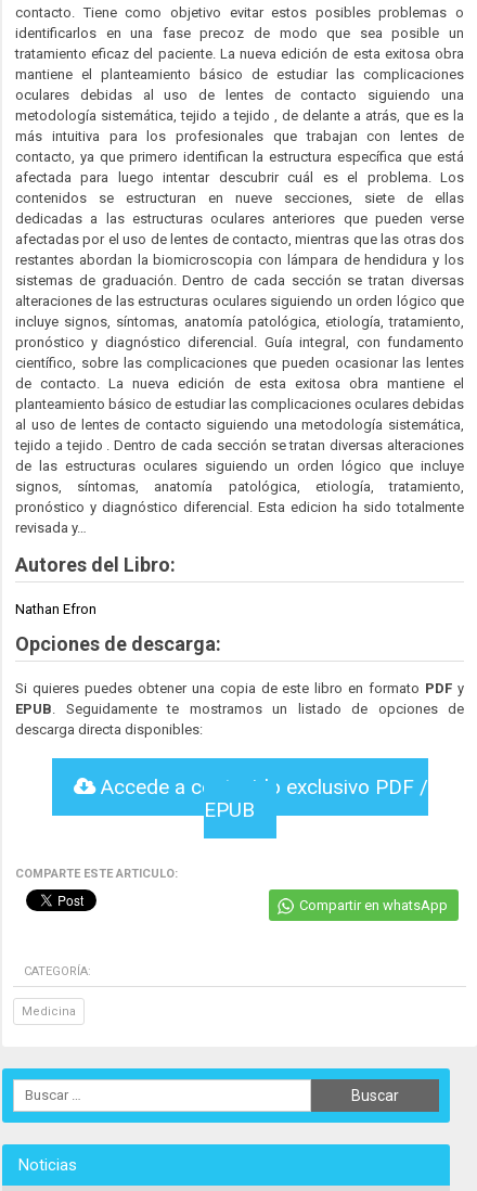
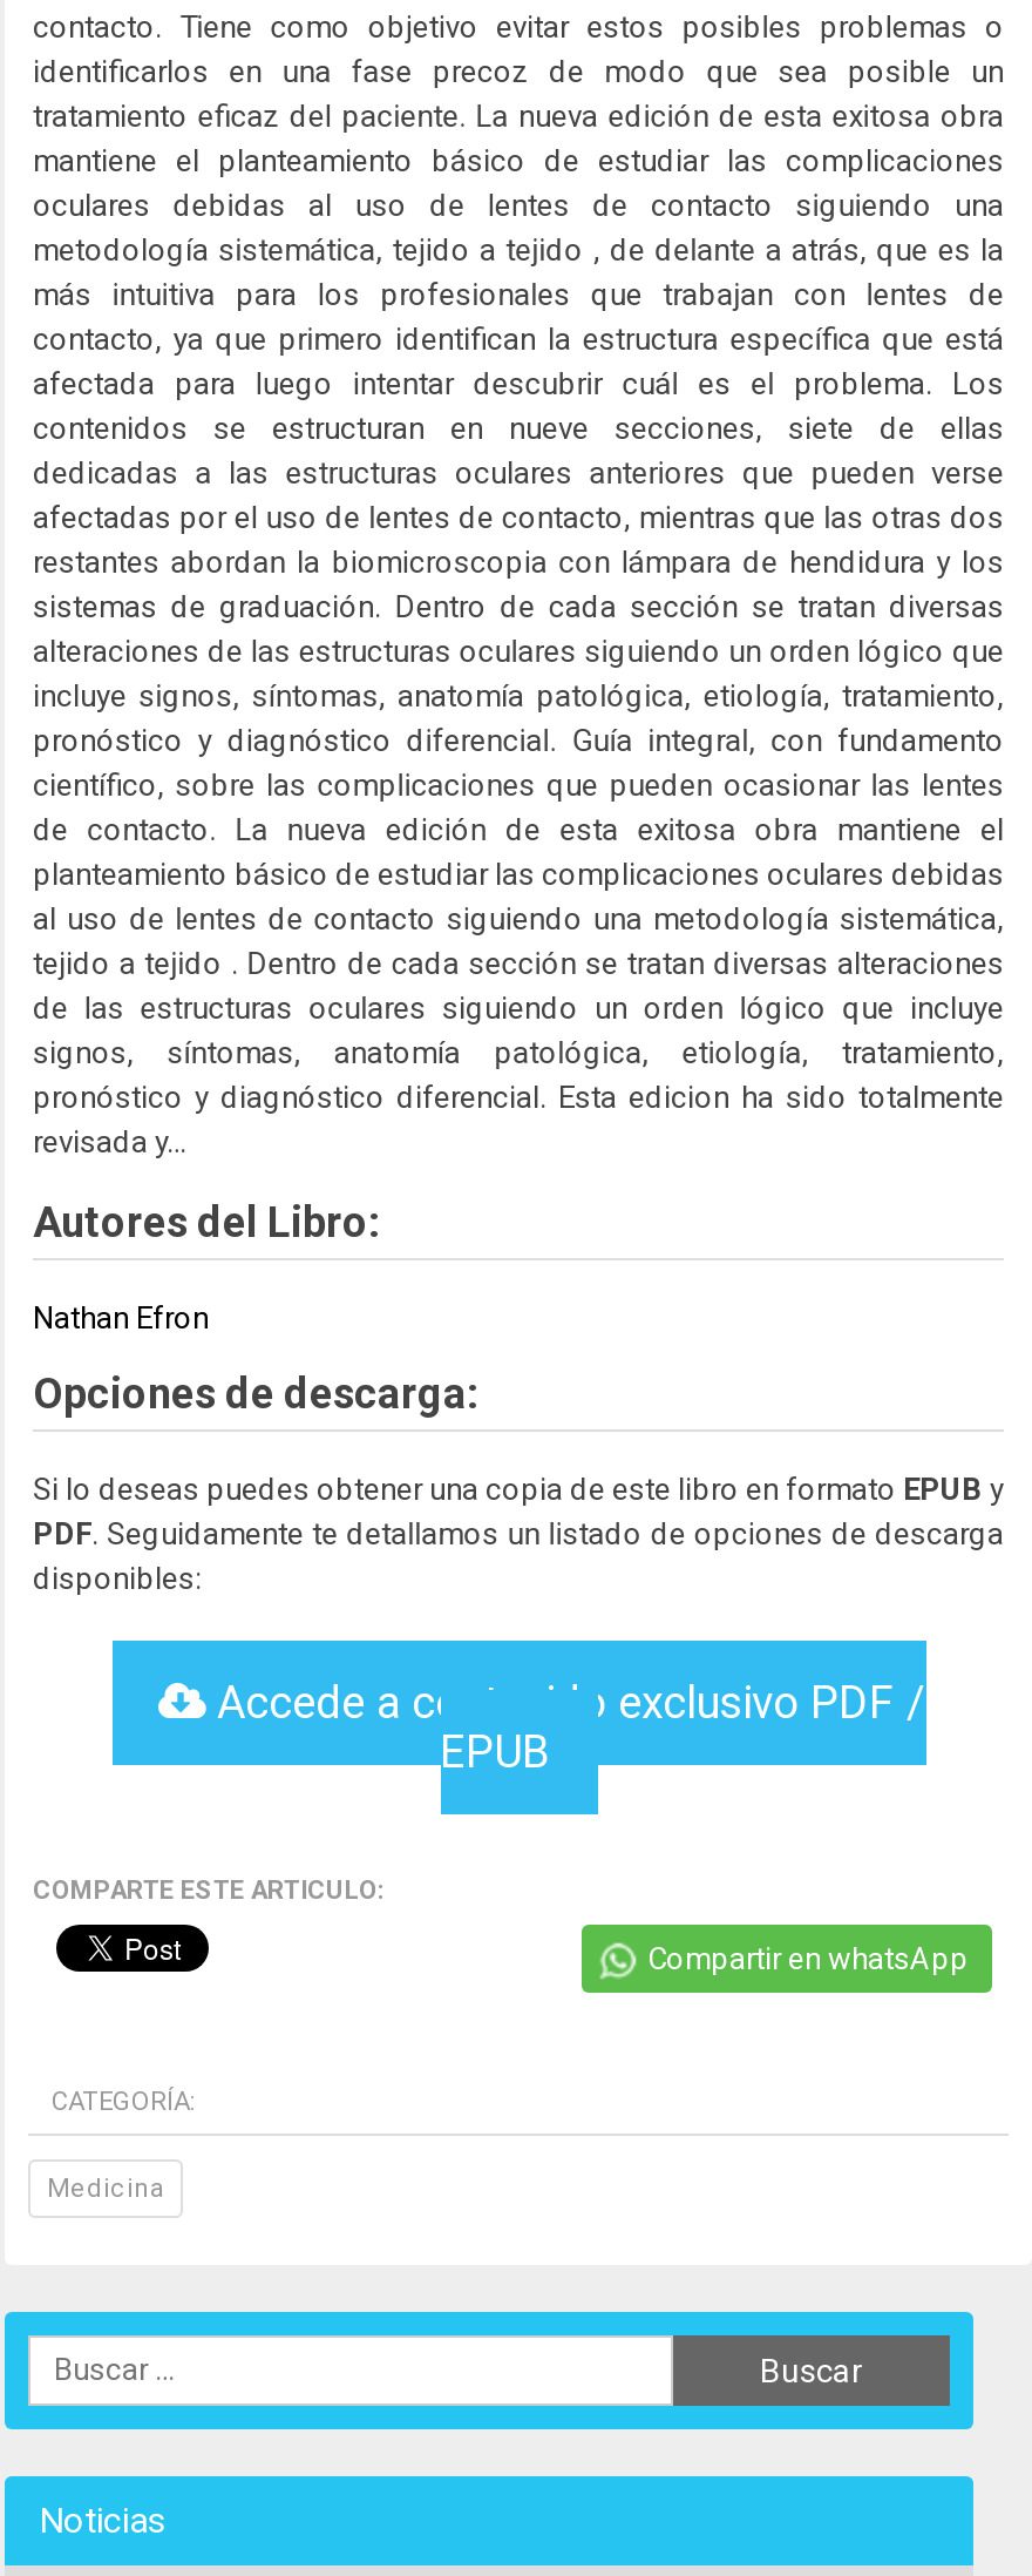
[15,680,464,737] Si quieres puedes obtener una copia de este libro en formato PDF y | EPUB. Seguidamente te mostramos un listado de opciones de | descarga directa disponibles: -> [33,1471,1004,1595] Si lo deseas puedes obtener una copia de este libro en formato EPUB y | PDF. Seguidamente te detallamos un listado de opciones de descarga | disponibles:

